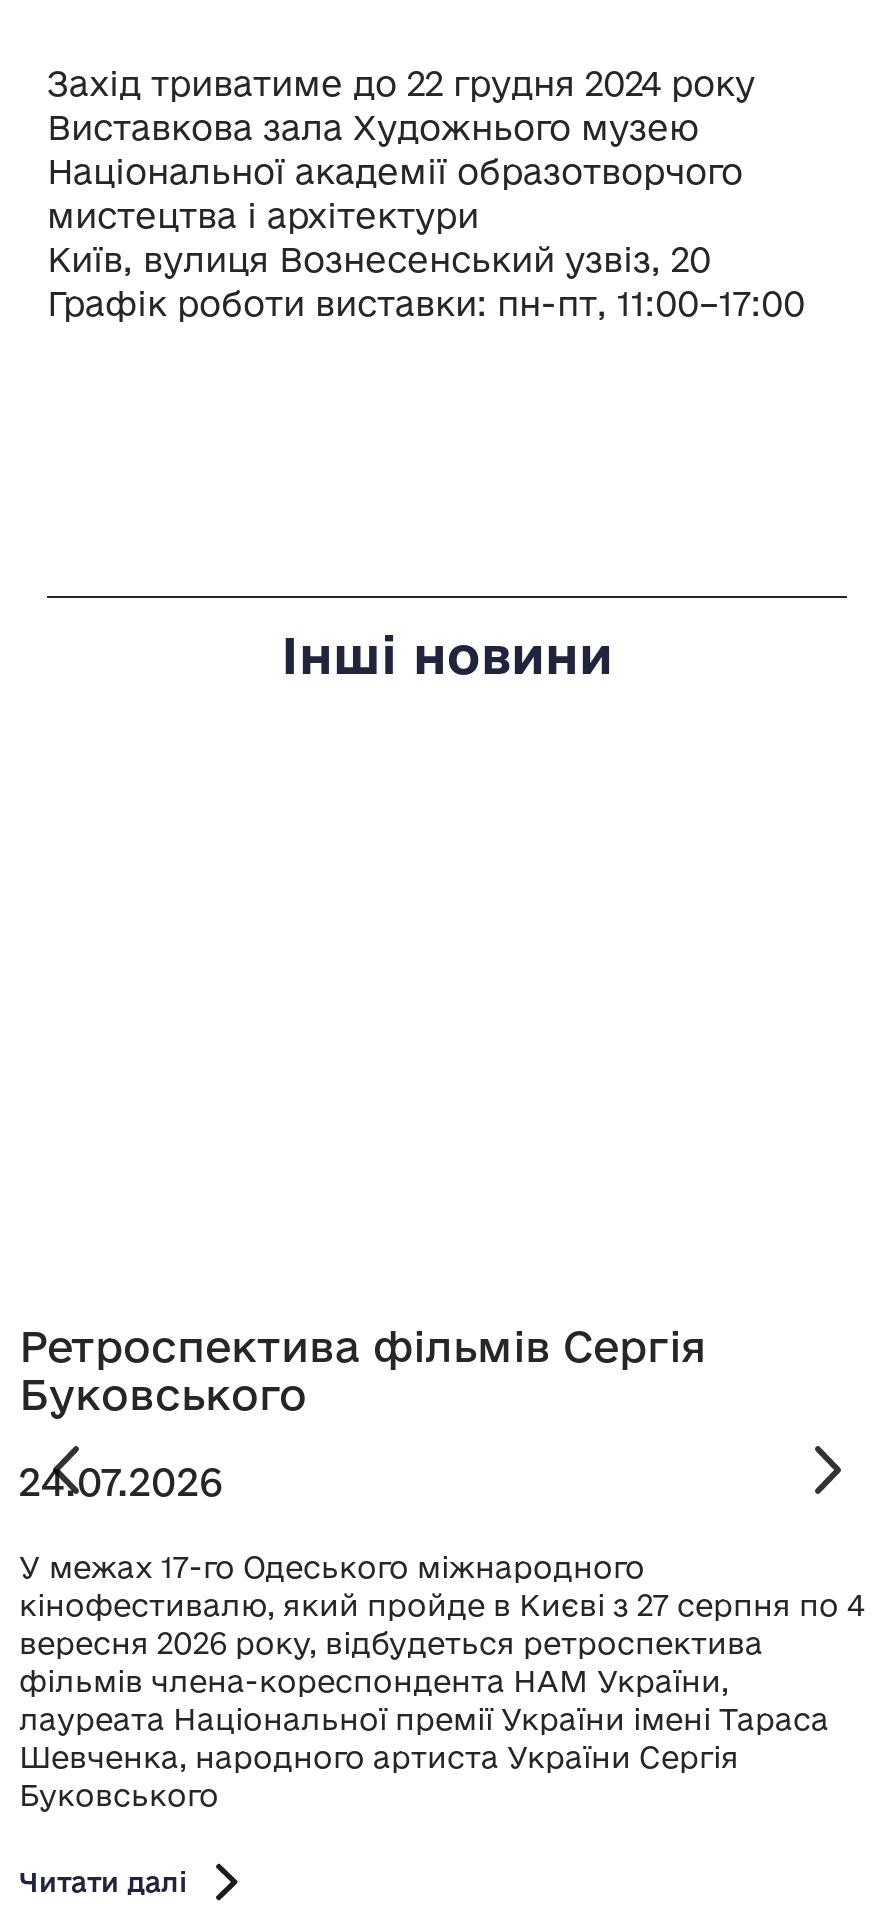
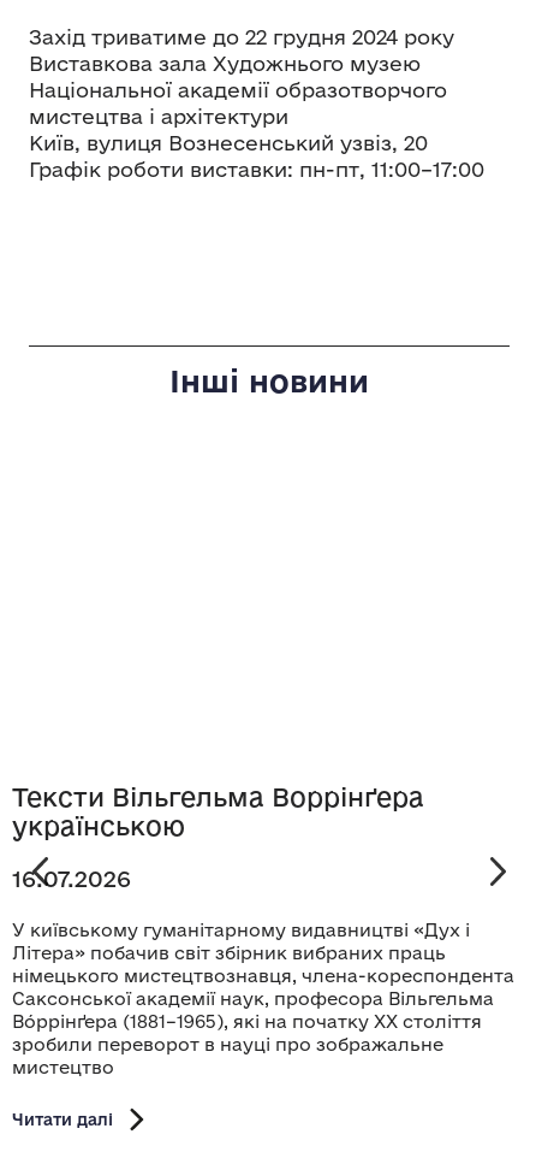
[19,1322,707,1418] Ретроспектива фільмів Сергія | Буковського -> [12,782,424,840] Тексти Вільгельма Воррінґера | українською
[19,1460,223,1504] 24.07.2026 -> [12,865,131,892] 16.07.2026
[19,1550,865,1812] У межах 17-го Одеського міжнародного | кінофестивалю, який пройде в Києві з 27 серпня по 4 | вересня 2026 року, відбудеться ретроспектива | фільмів члена-кореспондента НАМ України, | лауреата Національної премії України імені Тараса | Шевченка, народного артиста України Сергія | Буковського -> [12,920,514,1077] У київському гуманітарному видавництві «Дух і | Літера» побачив світ збірник вибраних праць | німецького мистецтвознавця, члена-кореспондента | Саксонської академії наук, професора Вільгельма | Вóррінґера (1881–1965), які на початку ХХ століття | зробили переворот в науці про зображальне | мистецтво

